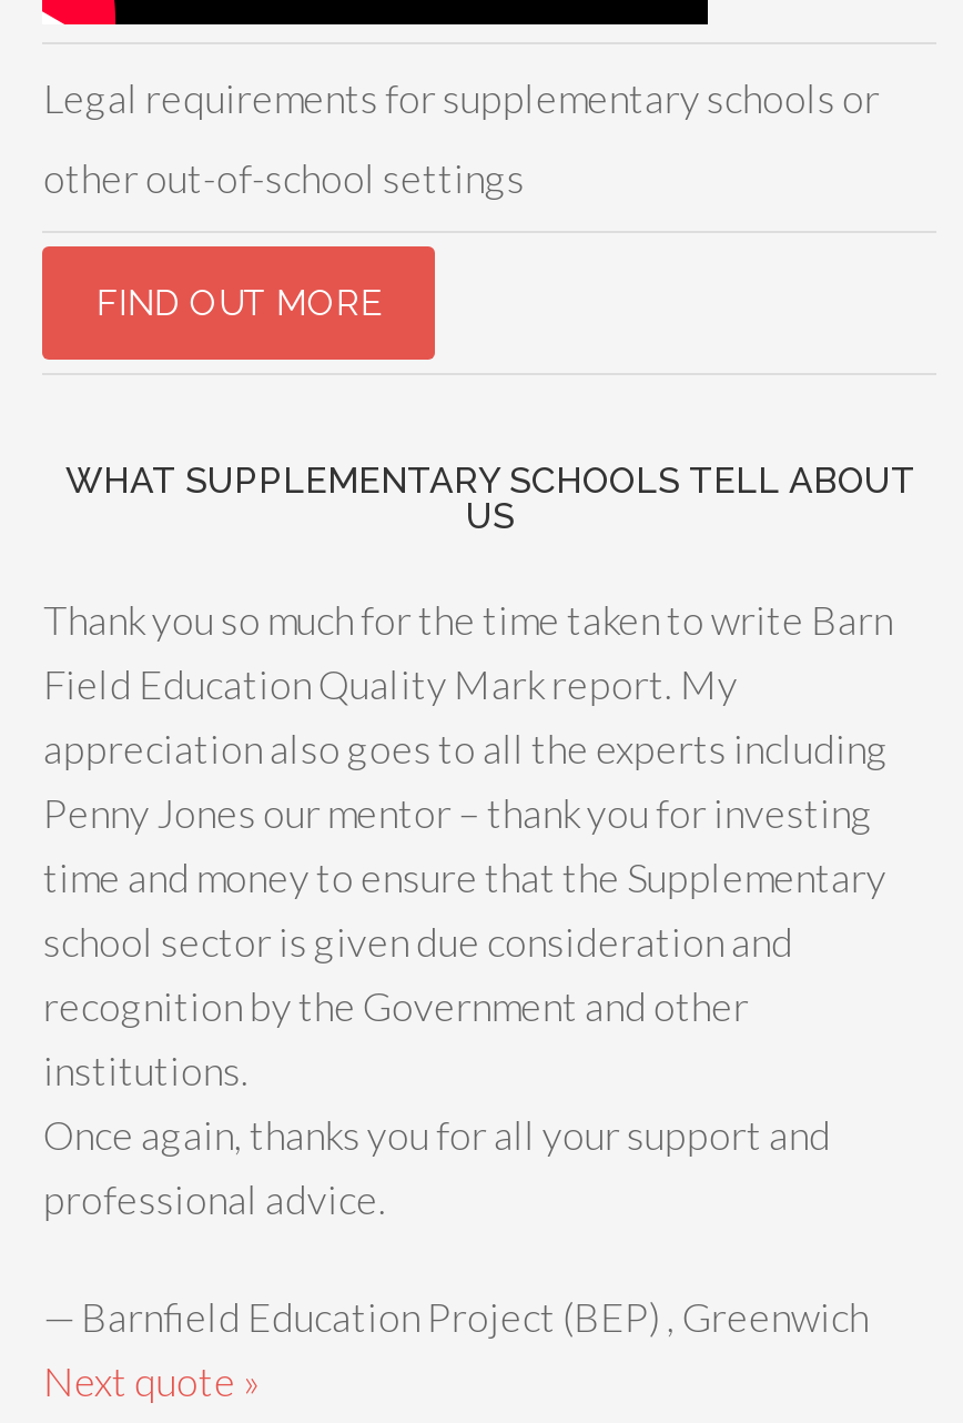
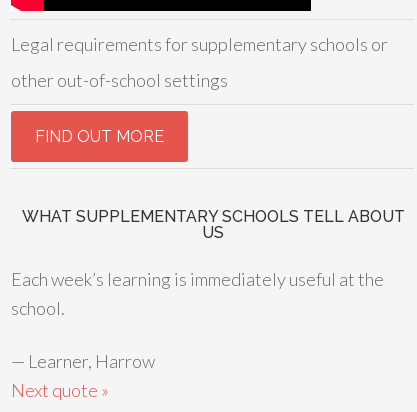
[43,595,893,1223] Thank you so much for the time taken to write Barn | Field Education Quality Mark report. My | appreciation also goes to all the experts including | Penny Jones our mentor – thank you for investing | time and money to ensure that the Supplementary | school sector is given due consideration and | recognition by the Government and other | institutions. | Once again, thanks you for all your support and | professional advice. -> [11,268,384,319] Each week’s learning is immediately useful at the | school.
[43,1292,868,1341] — Barnfield Education Project (BEP) , Greenwich -> [11,350,155,372] — Learner, Harrow

